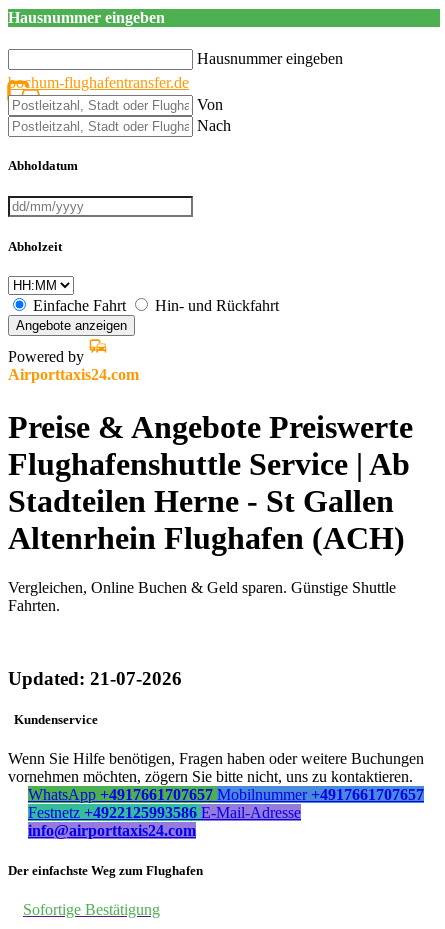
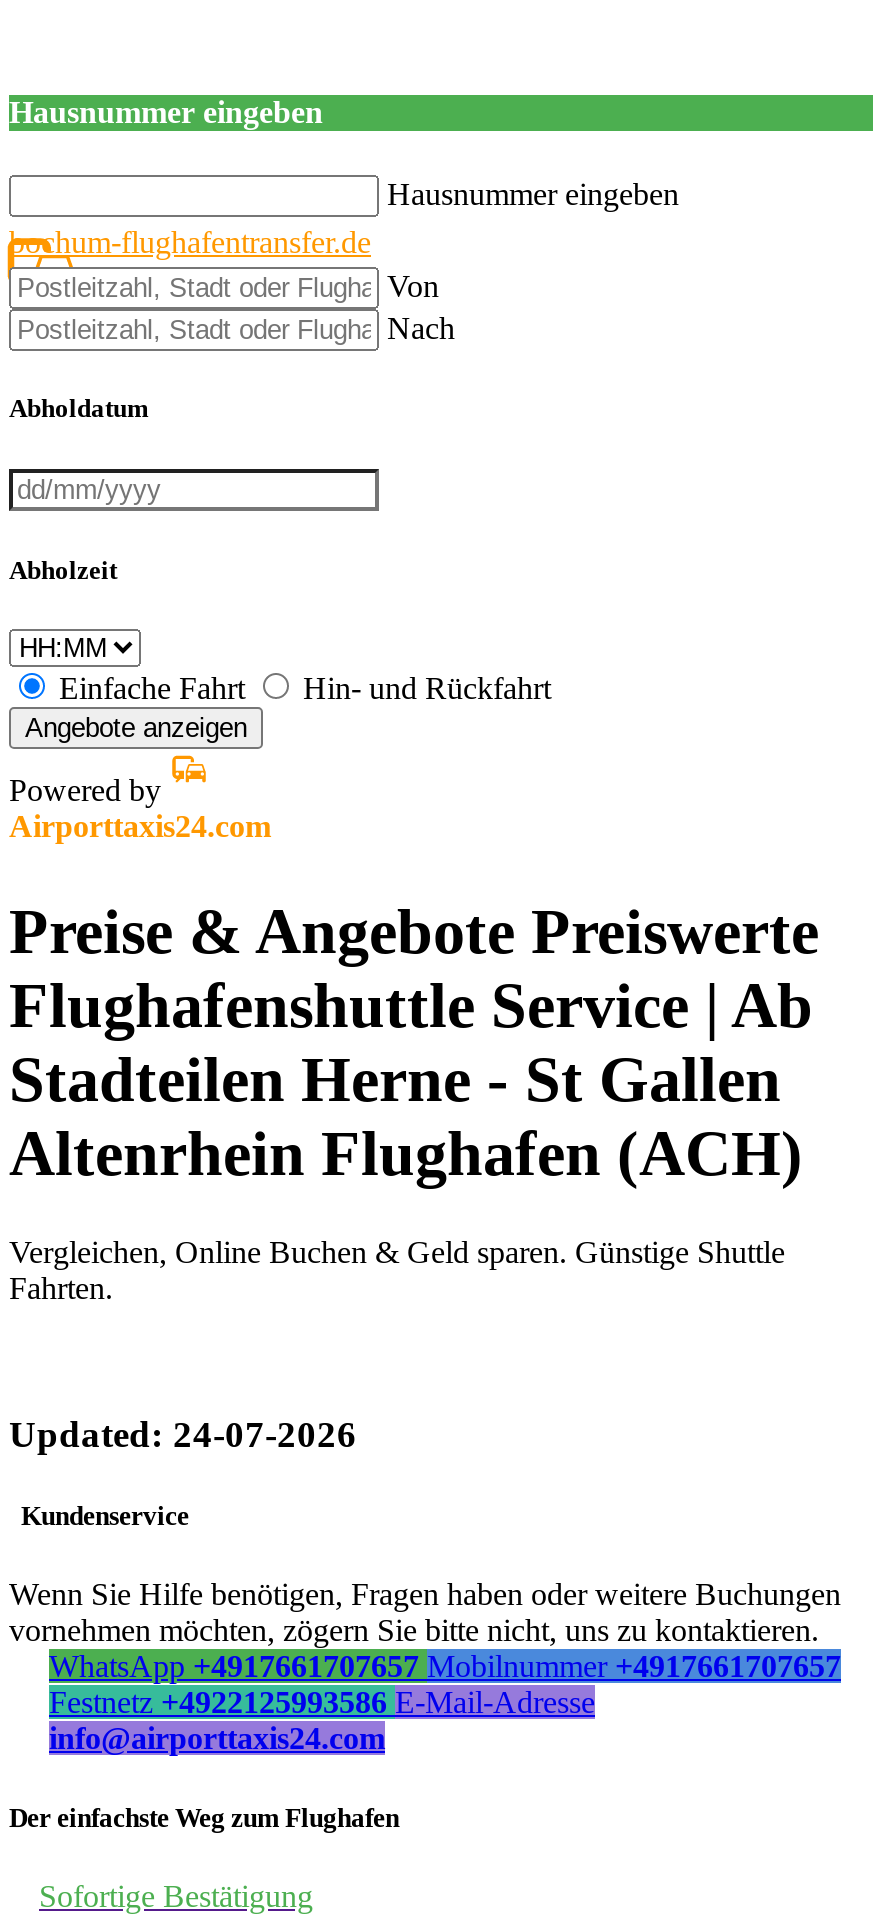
[8,668,182,689] Updated: 21-07-2026 -> [9,1413,357,1455] Updated: 24-07-2026

